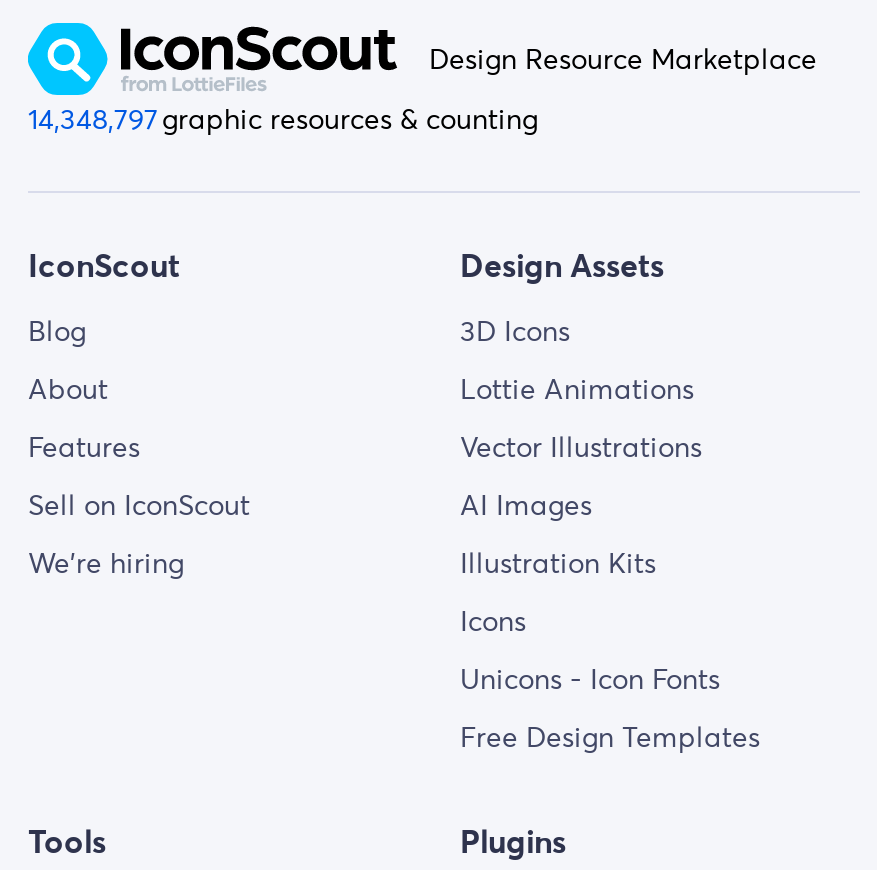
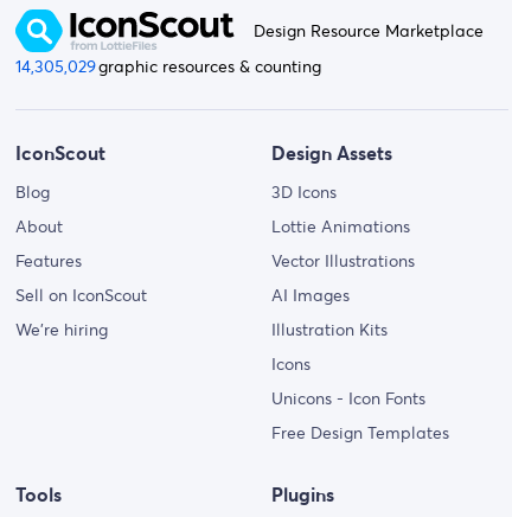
[28,101,538,137] 14,348,797 graphic resources & counting -> [15,56,321,77] 14,305,029 graphic resources & counting

